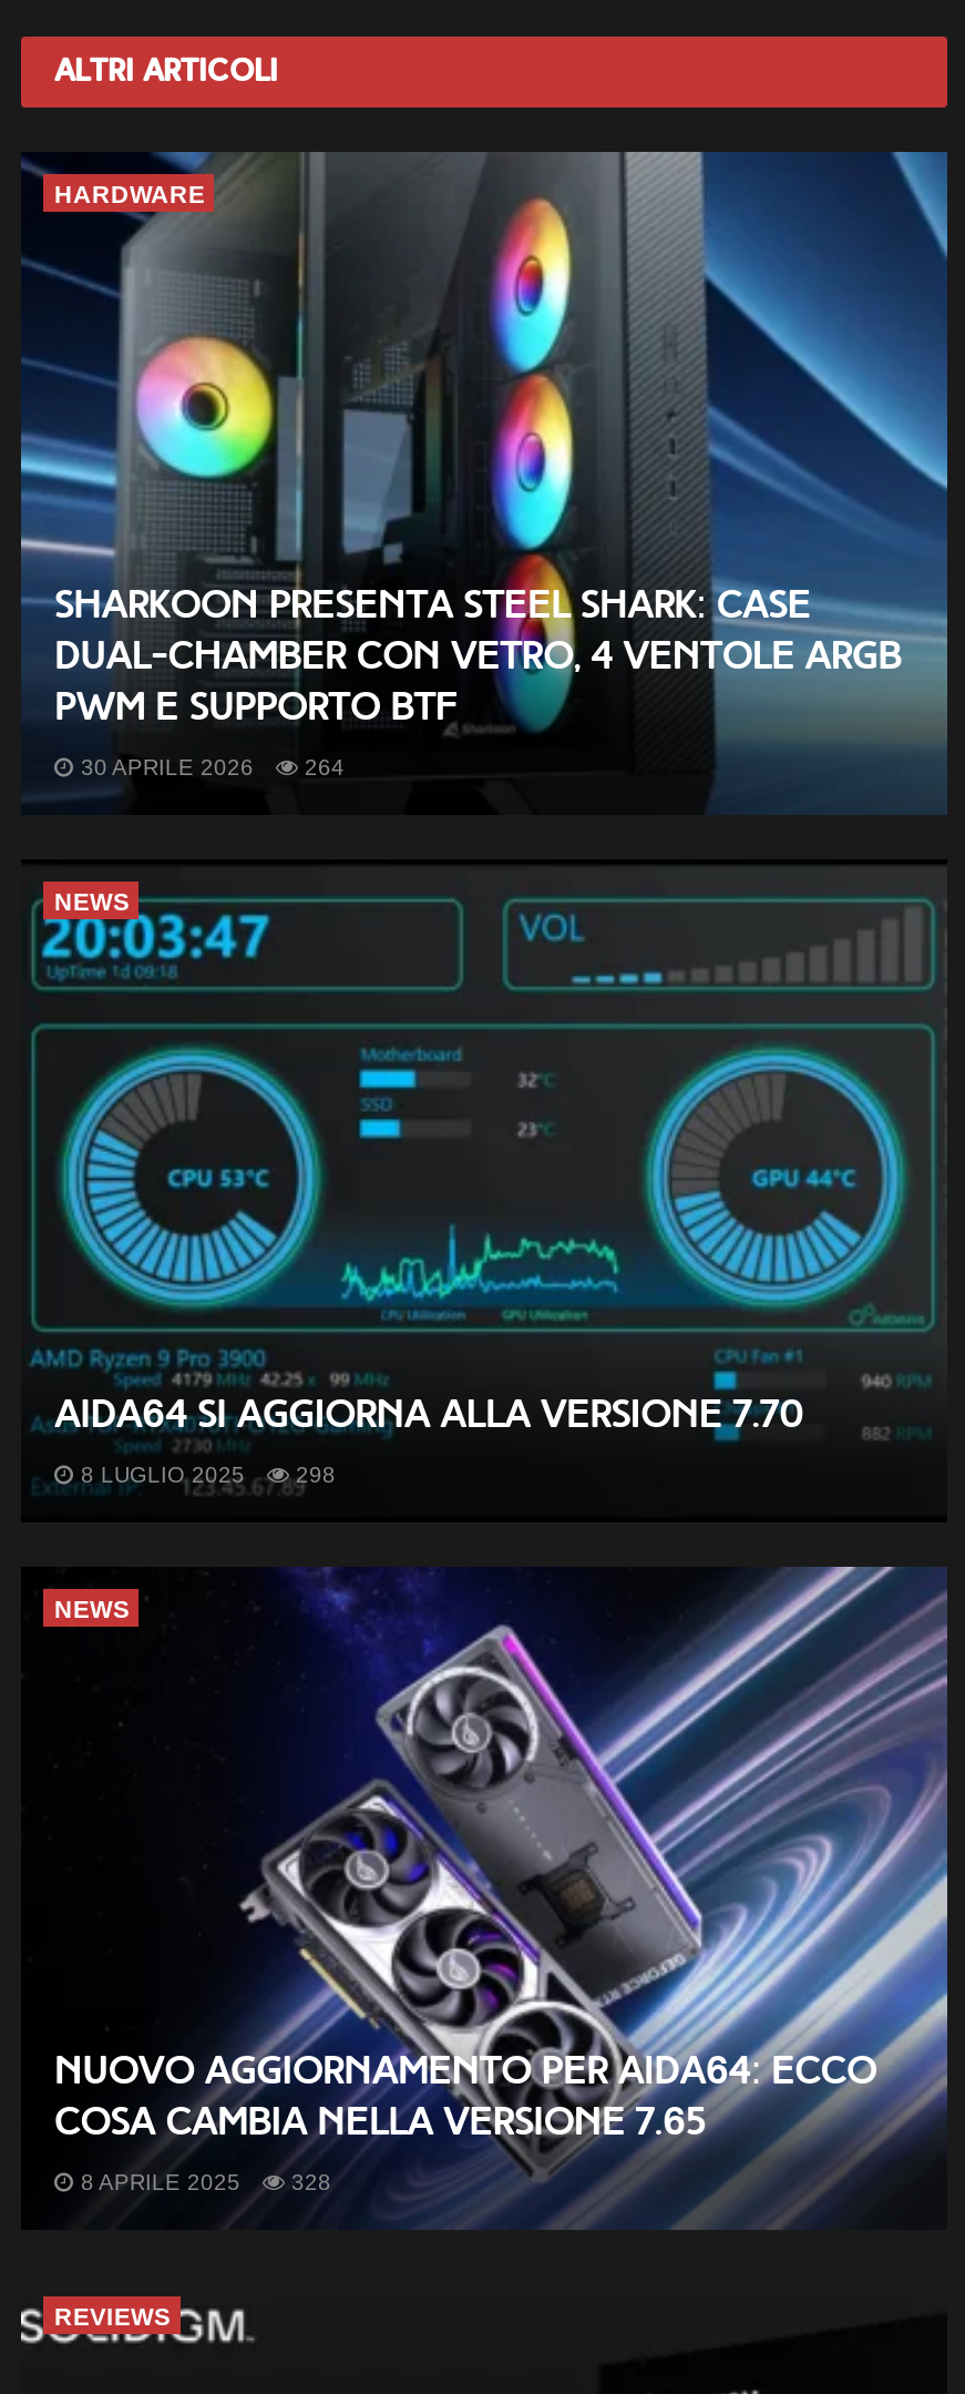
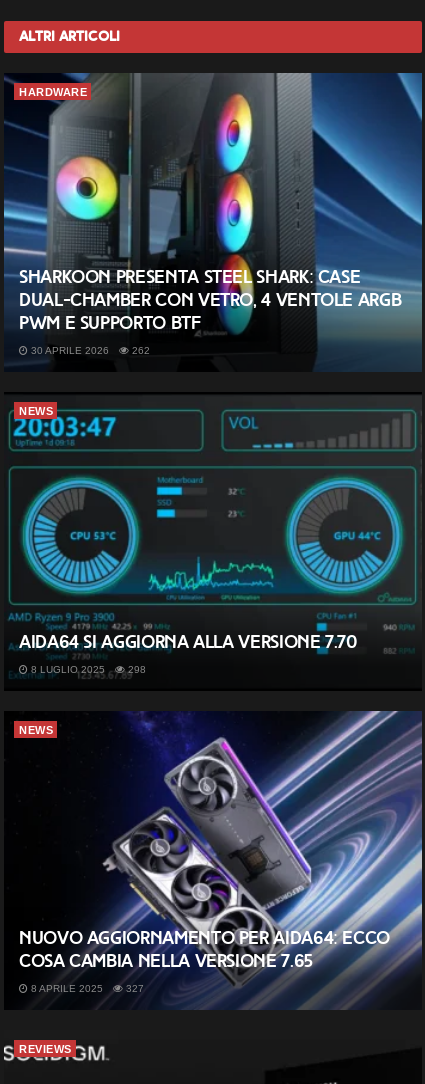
[74,755,345,779] 30 APRILE 2026 264 -> [28,345,150,356] 30 APRILE 2026 262
[74,2169,331,2194] 8 APRILE 2025 328 -> [28,983,144,994] 8 APRILE 2025 327

